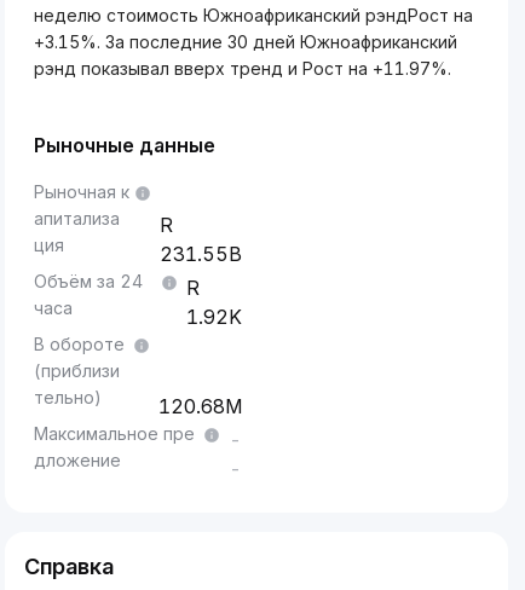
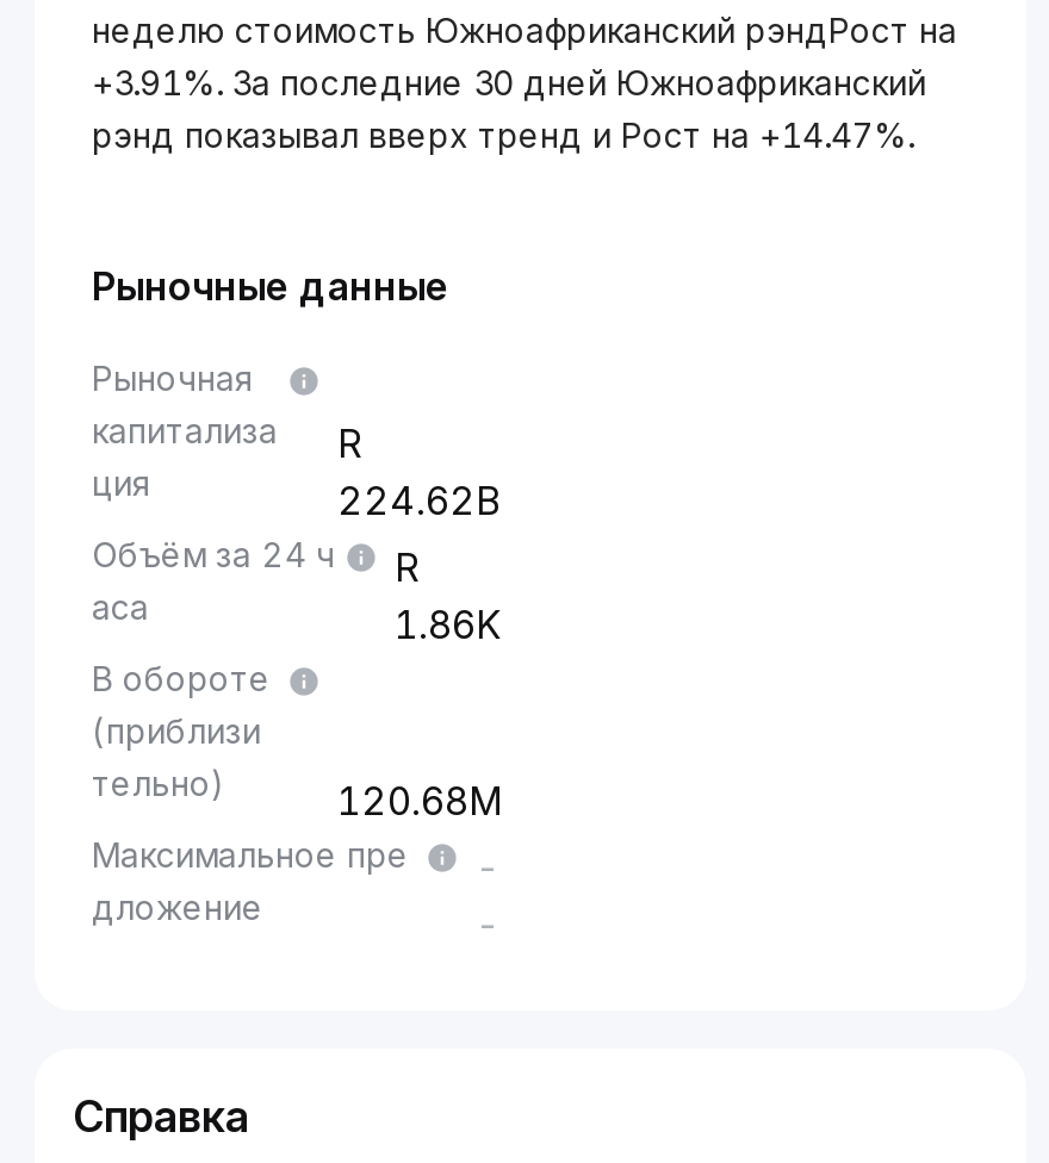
[34,31,457,52] +3.15%. За последние 30 дней Южноафриканский -> [92,62,926,102] +3.91%. За последние 30 дней Южноафриканский
[34,58,451,79] рэнд показывал вверх тренд и Рост на +11.97%. -> [92,114,914,155] рэнд показывал вверх тренд и Рост на +14.47%.
[34,242,242,329] 231.55B | Объём за 24 | часа | 1.92K -> [92,477,502,648] 224.62B | Объём за 24 ч | аса | 1.86K

